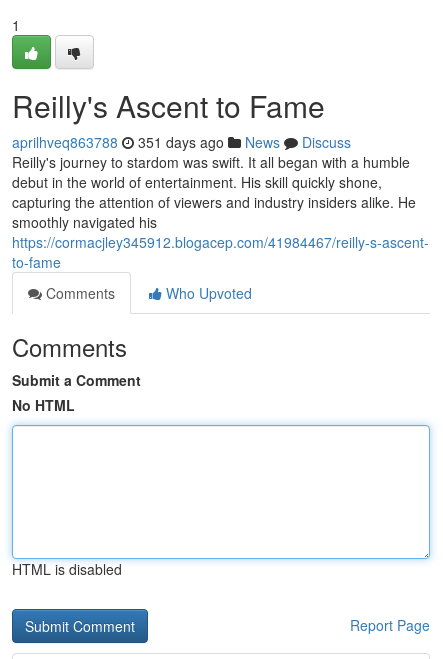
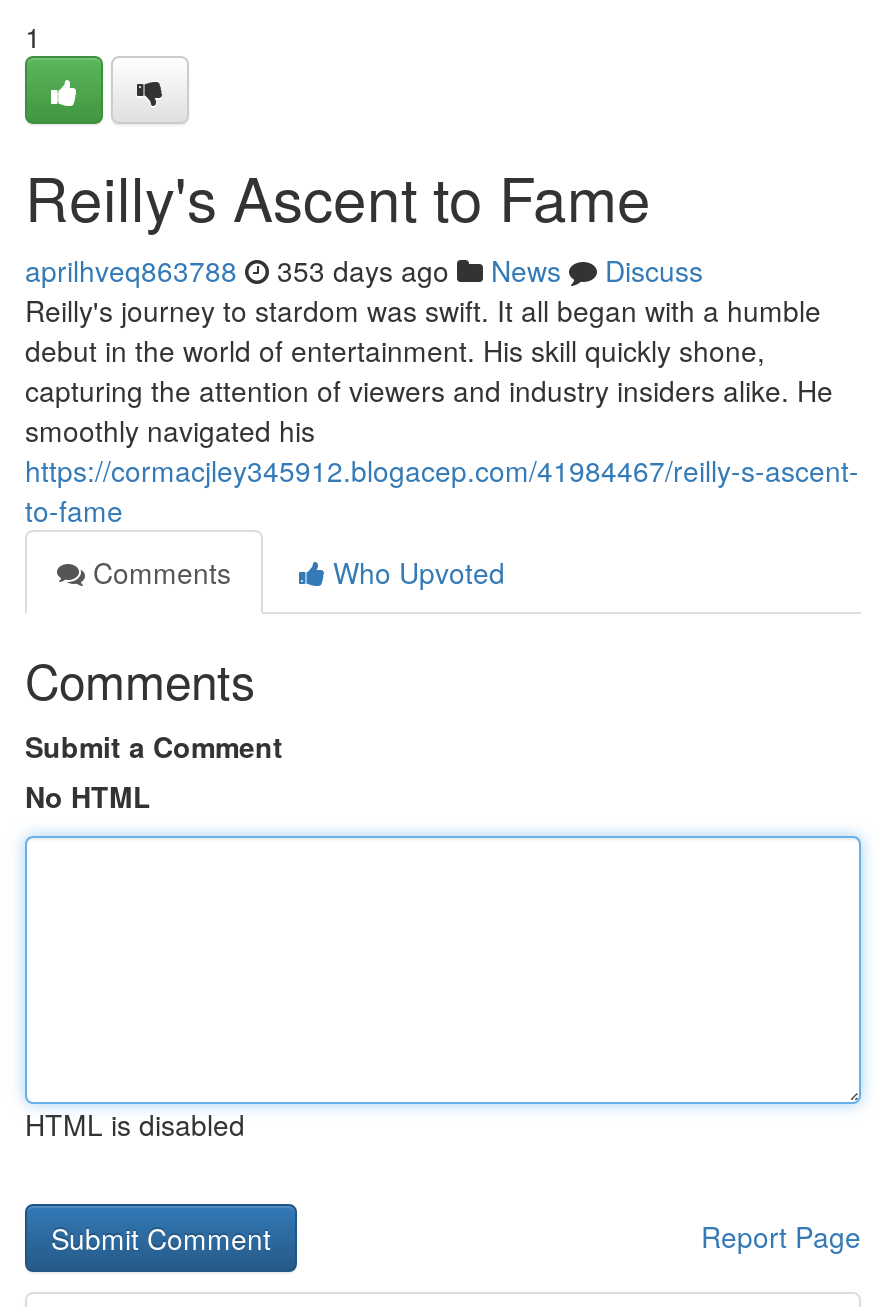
[12,132,351,152] aprilhveq863788 351 days ago News Discuss -> [25,250,703,290] aprilhveq863788 353 days ago News Discuss

